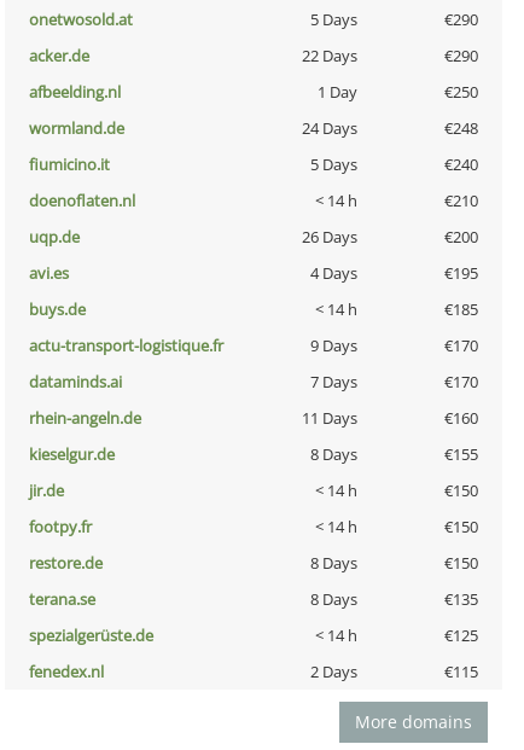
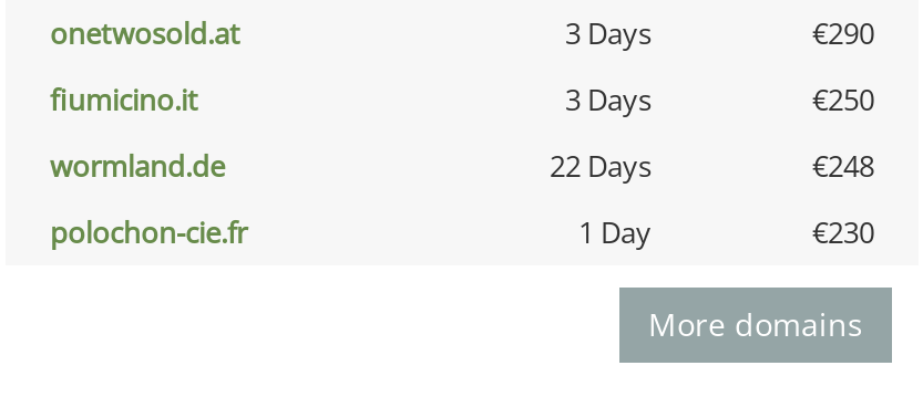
[310,8,357,30] 5 Days -> [565,13,652,53] 3 Days
[29,45,478,103] acker.de | 22 Days | €290 | afbeelding.nl | 1 Day -> [50,80,652,119] fiumicino.it | 3 Days
[301,117,357,139] 24 Days -> [550,146,652,186] 22 Days
[29,153,478,682] fiumicino.it | 5 Days | €240 | doenoflaten.nl | < 14 h | €210 | uqp.de | 26 Days | €200 | avi.es | 4 Days | €195 | buys.de | < 14 h | €185 | actu-transport-logistique.fr | 9 Days | €170 | dataminds.ai | 7 Days | €170 | rhein-angeln.de | 11 Days | €160 | kieselgur.de | 8 Days | €155 | jir.de | < 14 h | €150 | footpy.fr | < 14 h | €150 | restore.de | 8 Days | €150 | terana.se | 8 Days | €135 | spezialgerüste.de | < 14 h | €125 | fenedex.nl | 2 Days | €115 -> [50,212,874,252] polochon-cie.fr | 1 Day | €230

